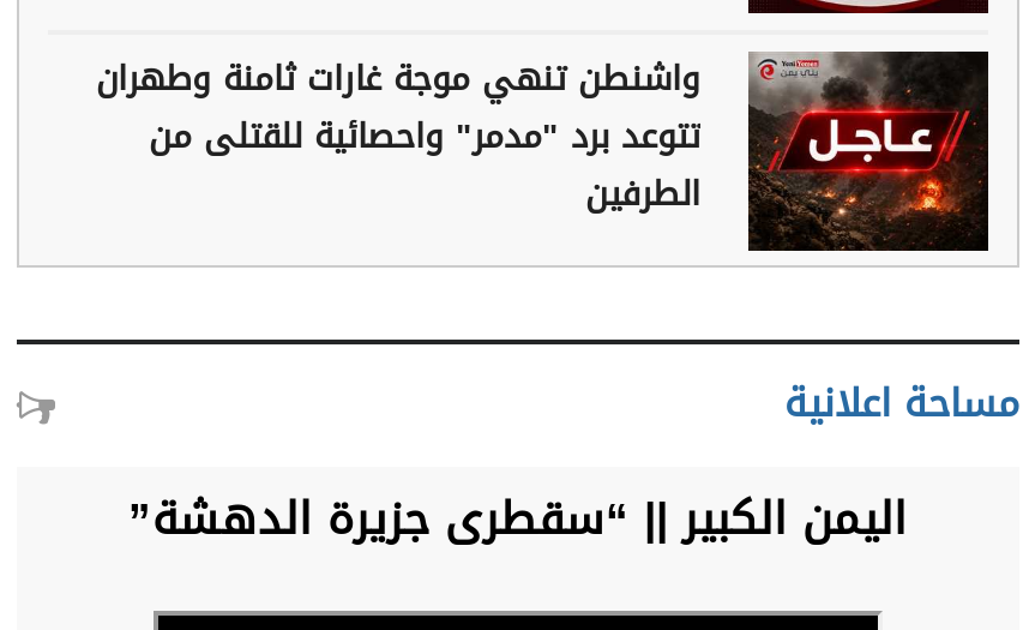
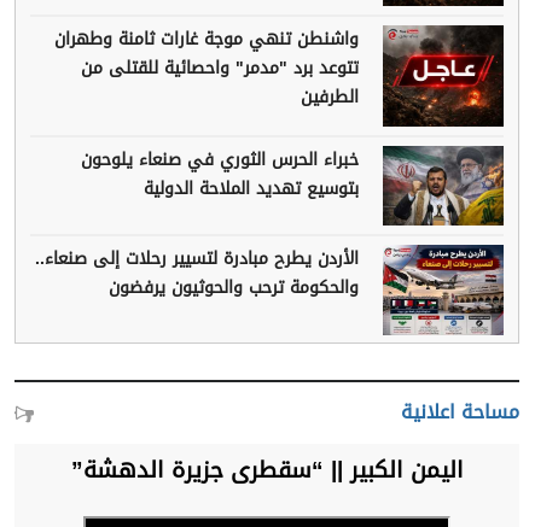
none -> [35,143,505,304] [image] | خبراء الحرس الثوري في صنعاء يلوحون | بتوسيع تهديد الملاحة الدولية | الأردن يطرح مبادرة لتسيير رحلات إلى صنعاء.. | والحكومة ترحب والحوثيون يرفضون
none -> [382,244,505,336] [image]

